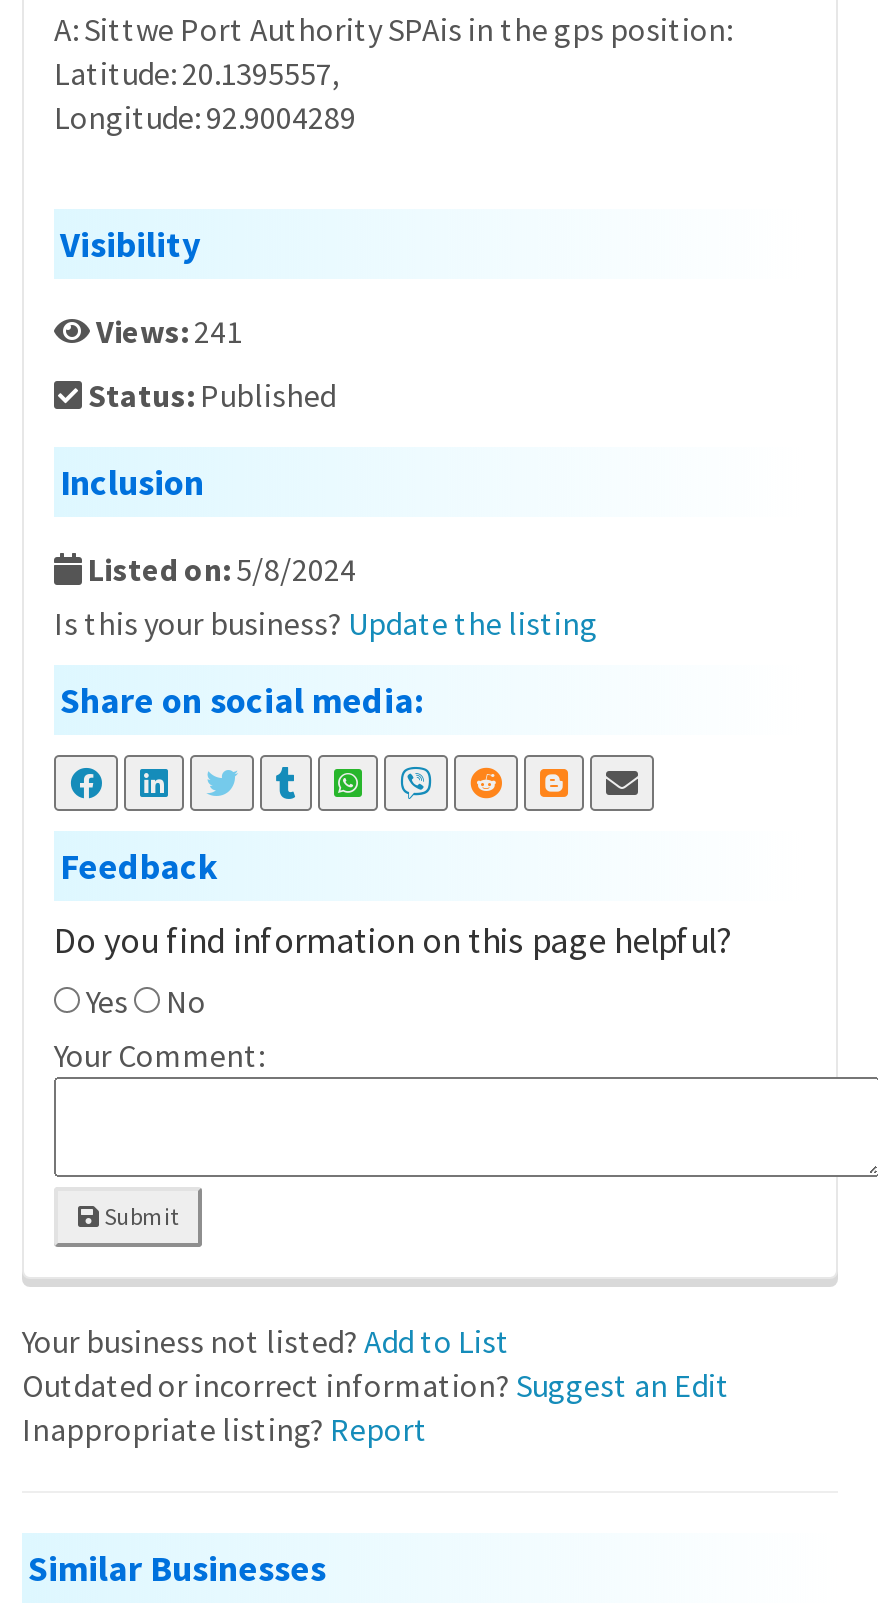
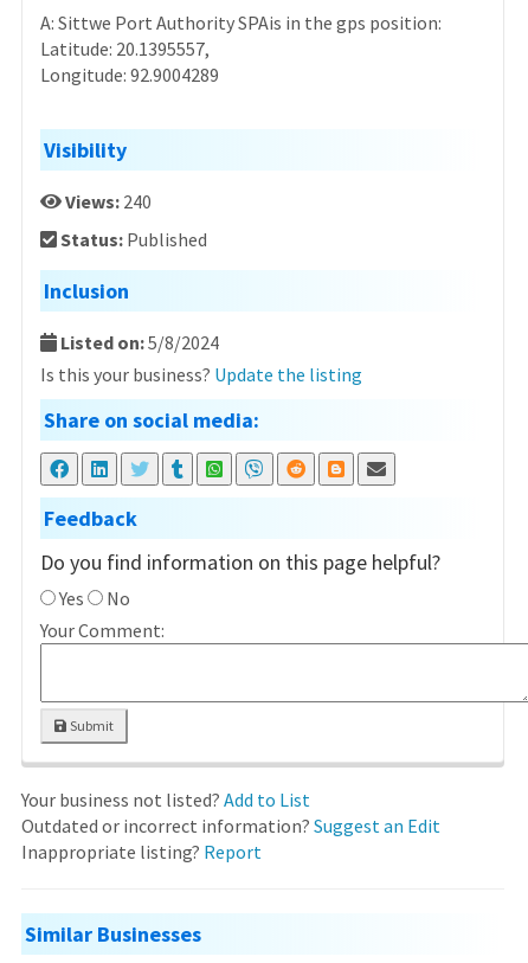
[90,311,242,351] Views: 241 -> [62,190,152,213] Views: 240

